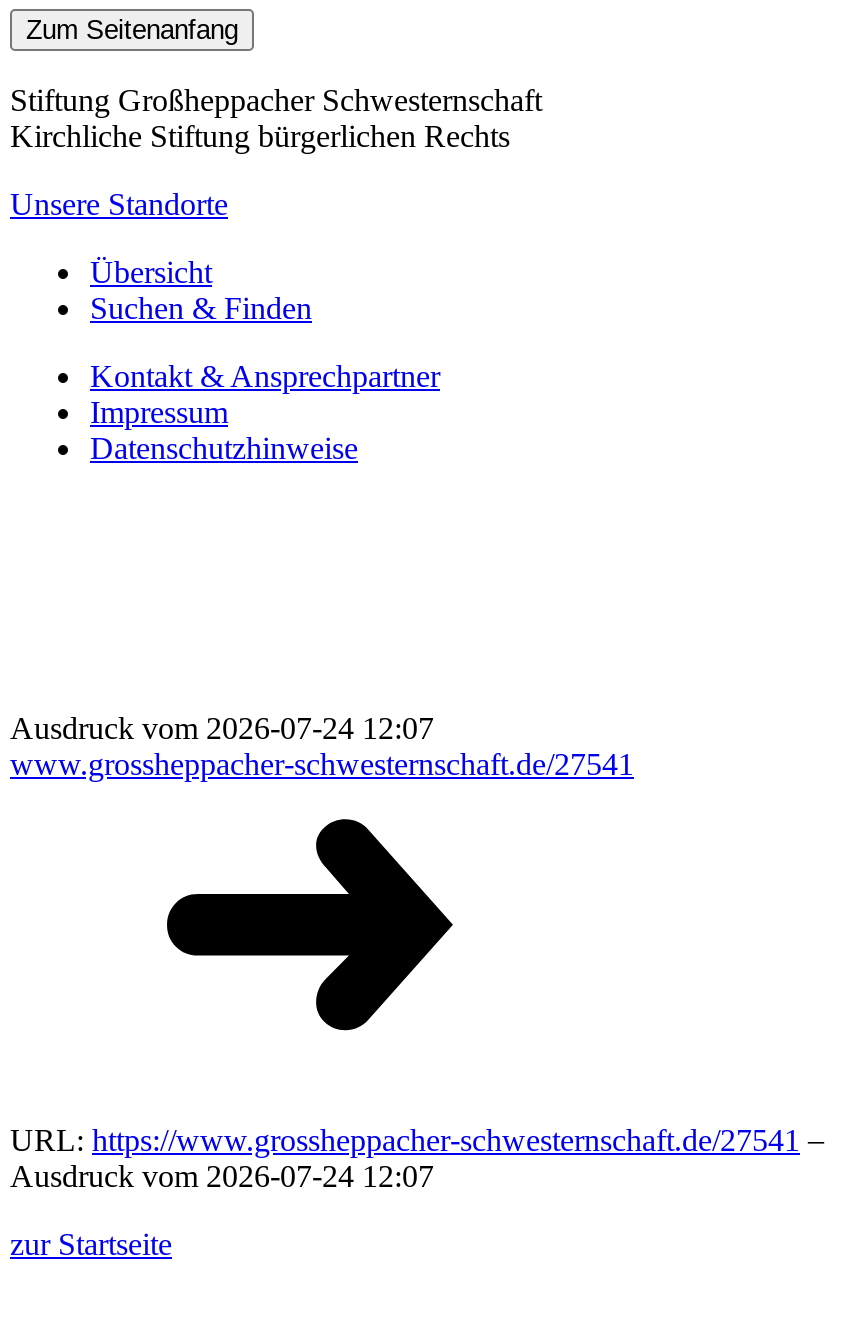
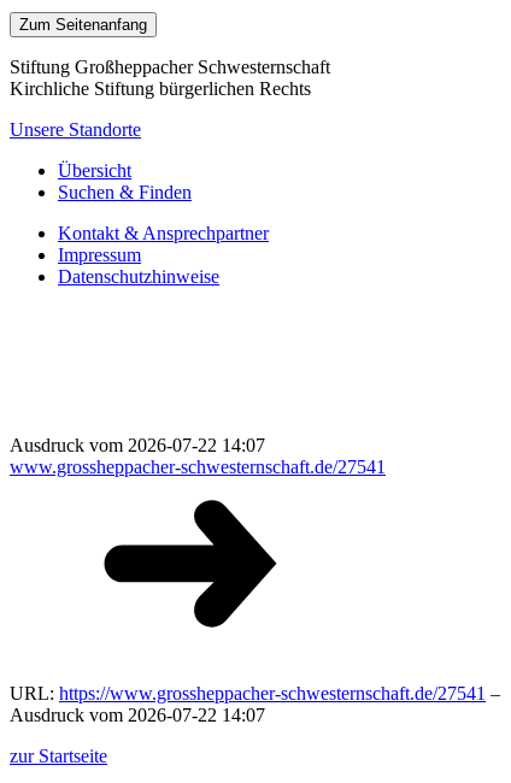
[10,711,434,745] Ausdruck vom 2026-07-24 12:07 -> [10,435,265,455] Ausdruck vom 2026-07-22 14:07
[10,1159,434,1193] Ausdruck vom 2026-07-24 12:07 -> [10,704,265,725] Ausdruck vom 2026-07-22 14:07

